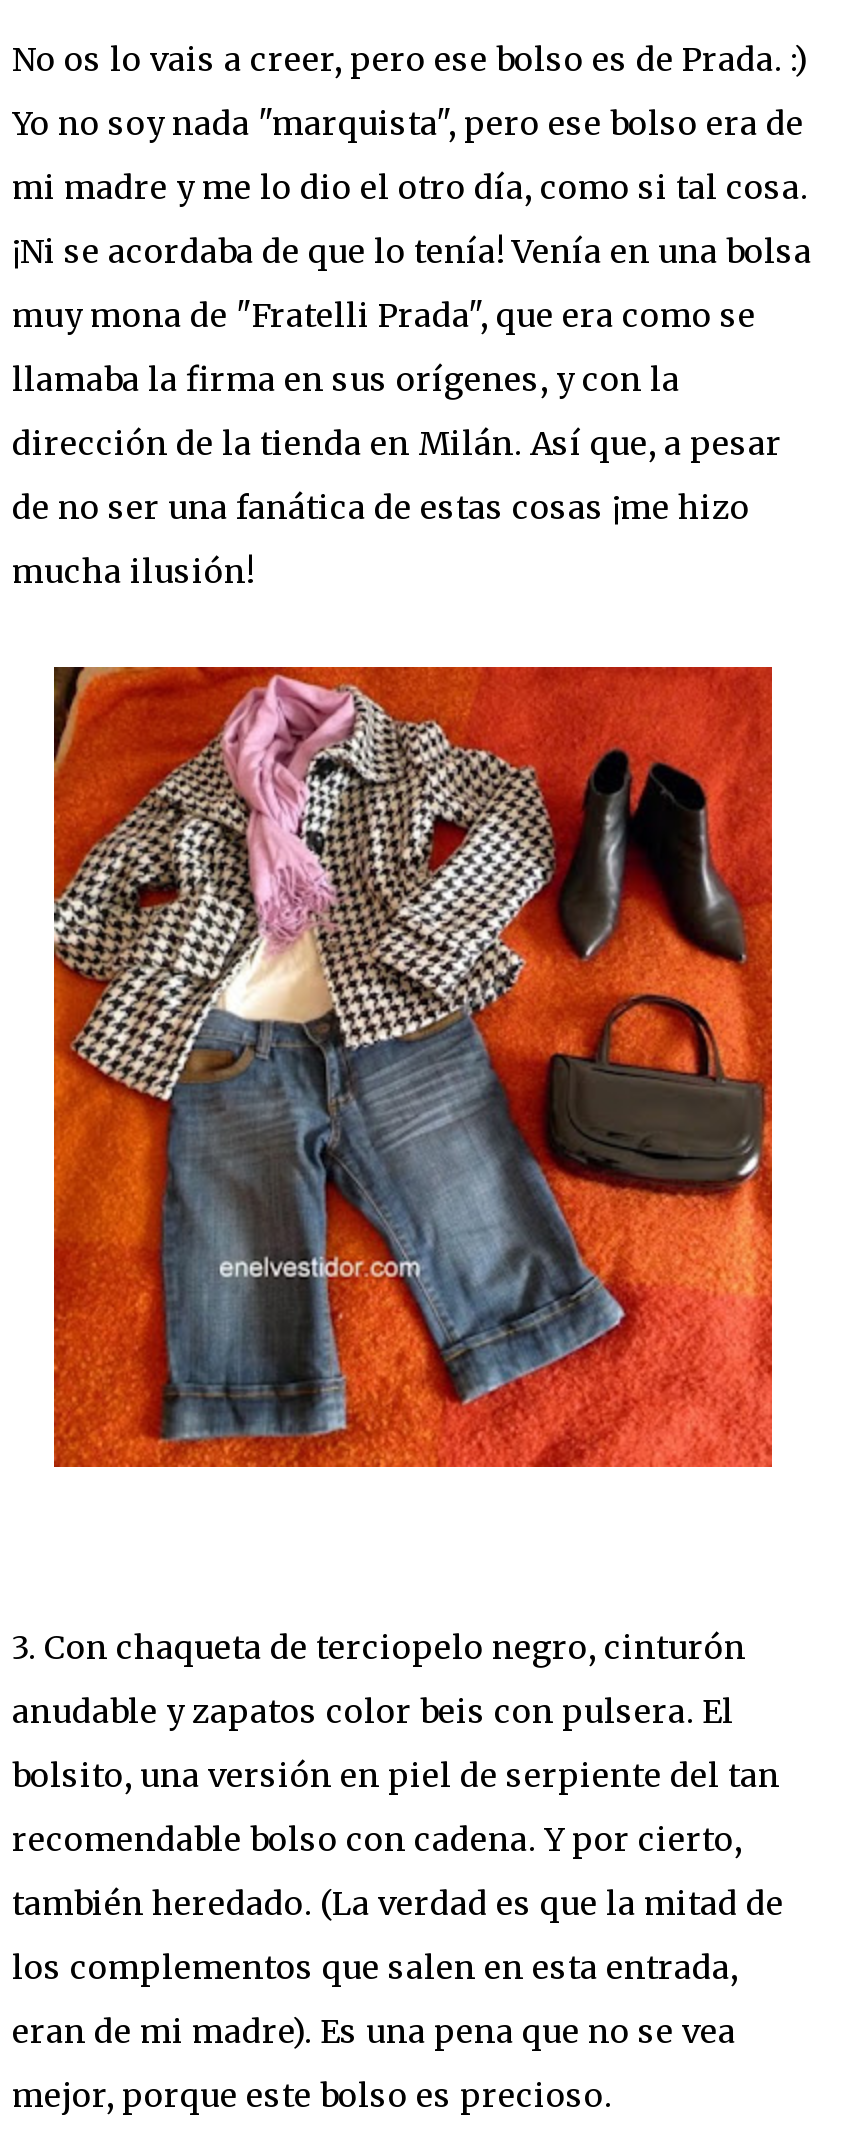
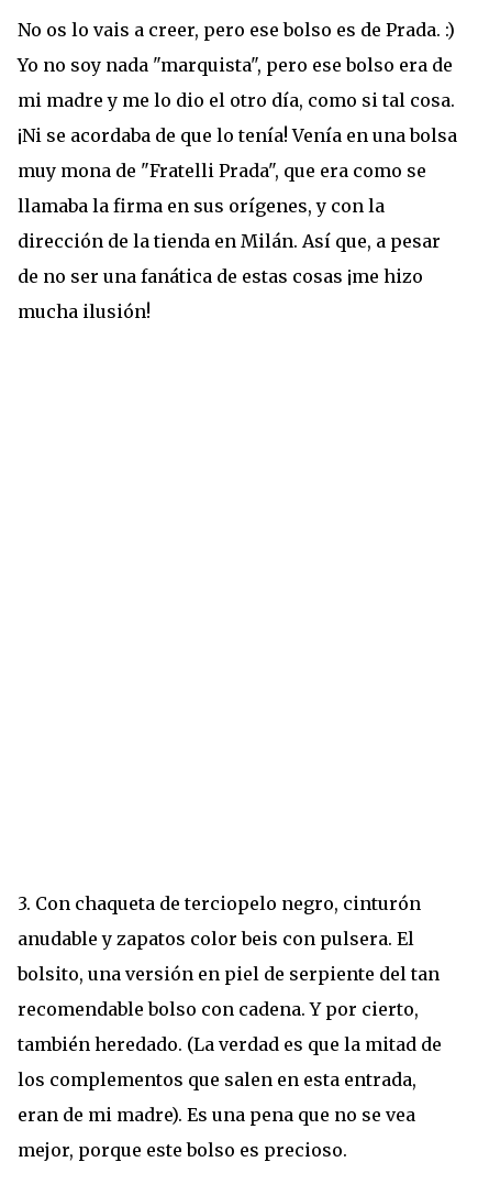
[52,665,774,1469] [image] -> none

